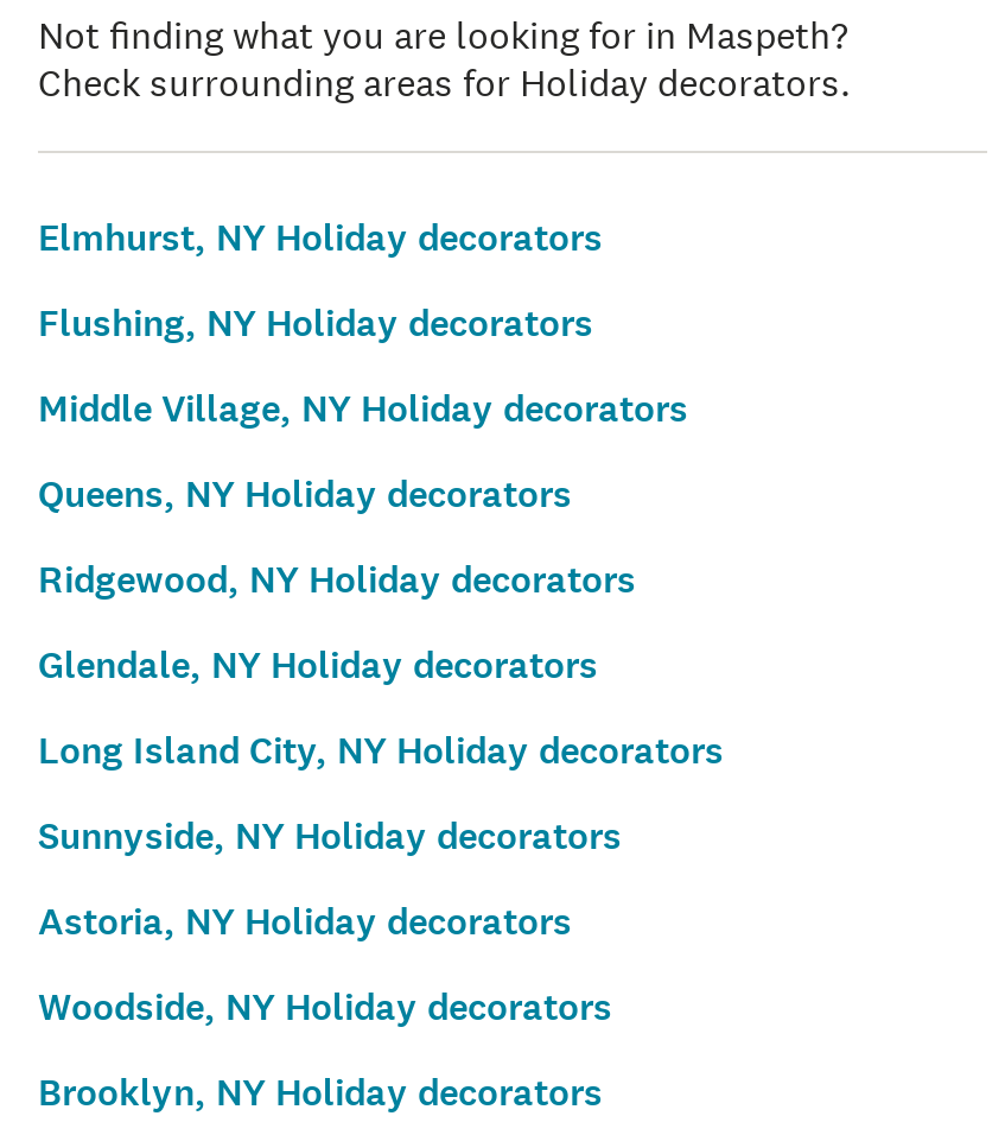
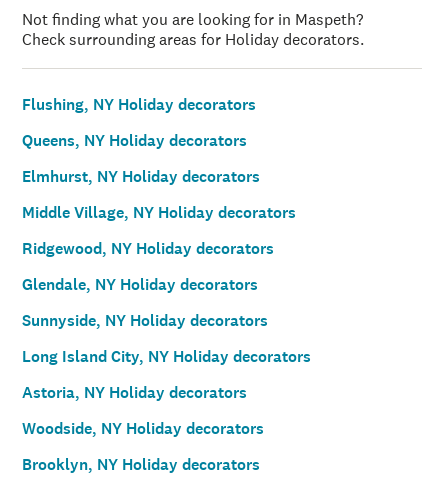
moved [38,212,603,262] -> [22,166,260,187]: Elmhurst, NY Holiday decorators
moved [38,298,593,347] -> [22,94,256,115]: Flushing, NY Holiday decorators
moved [38,383,688,433] -> [22,202,296,223]: Middle Village, NY Holiday decorators
moved [38,468,572,518] -> [22,130,247,151]: Queens, NY Holiday decorators
moved [38,725,724,775] -> [22,346,311,367]: Long Island City, NY Holiday decorators
moved [38,810,622,860] -> [22,310,268,331]: Sunnyside, NY Holiday decorators

